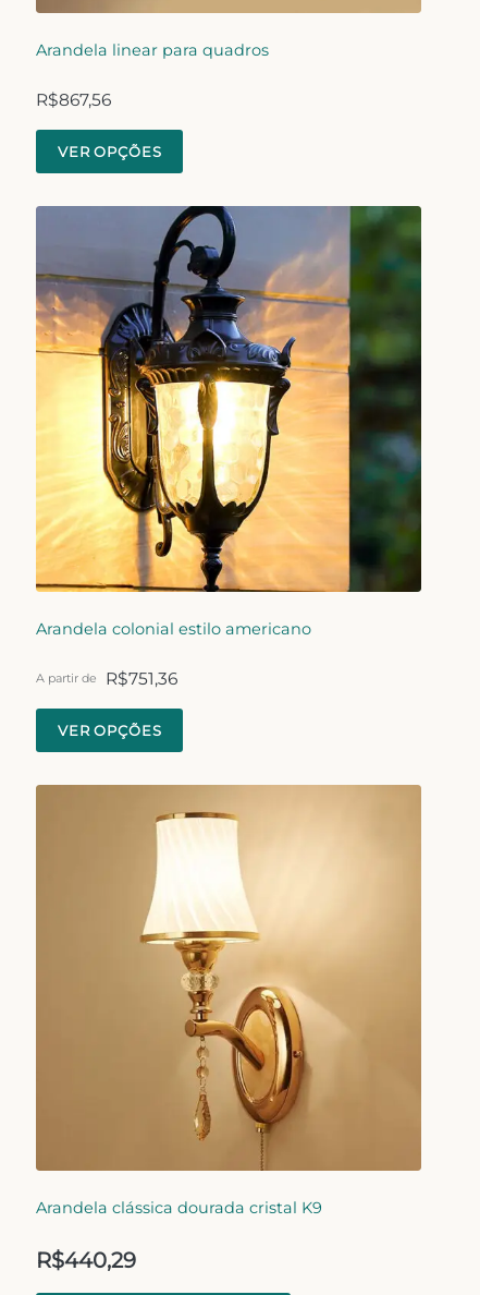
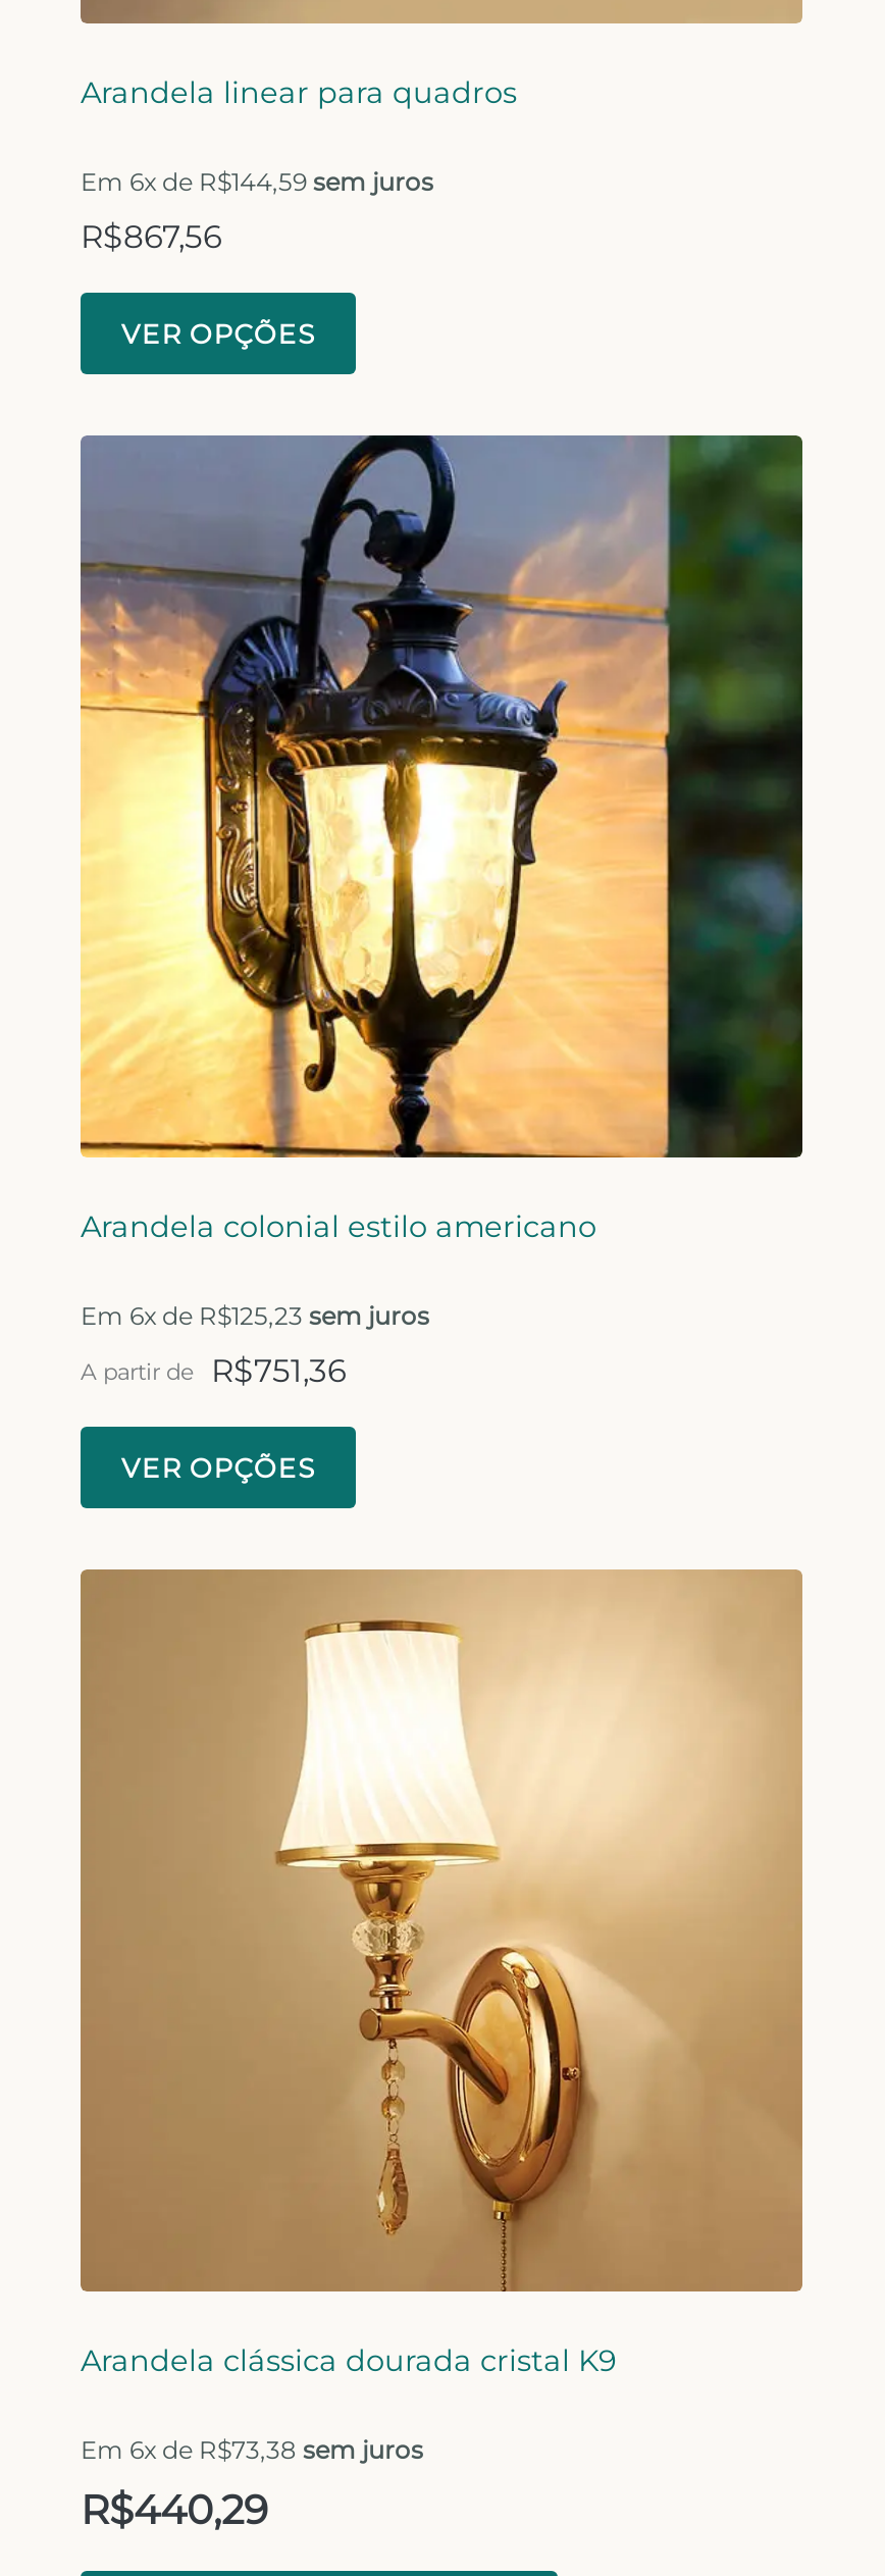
none -> [81,166,433,197] Em 6x de R$144,59 sem juros
none -> [81,1301,429,1331] Em 6x de R$125,23 sem juros
none -> [81,2435,423,2466] Em 6x de R$73,38 sem juros

